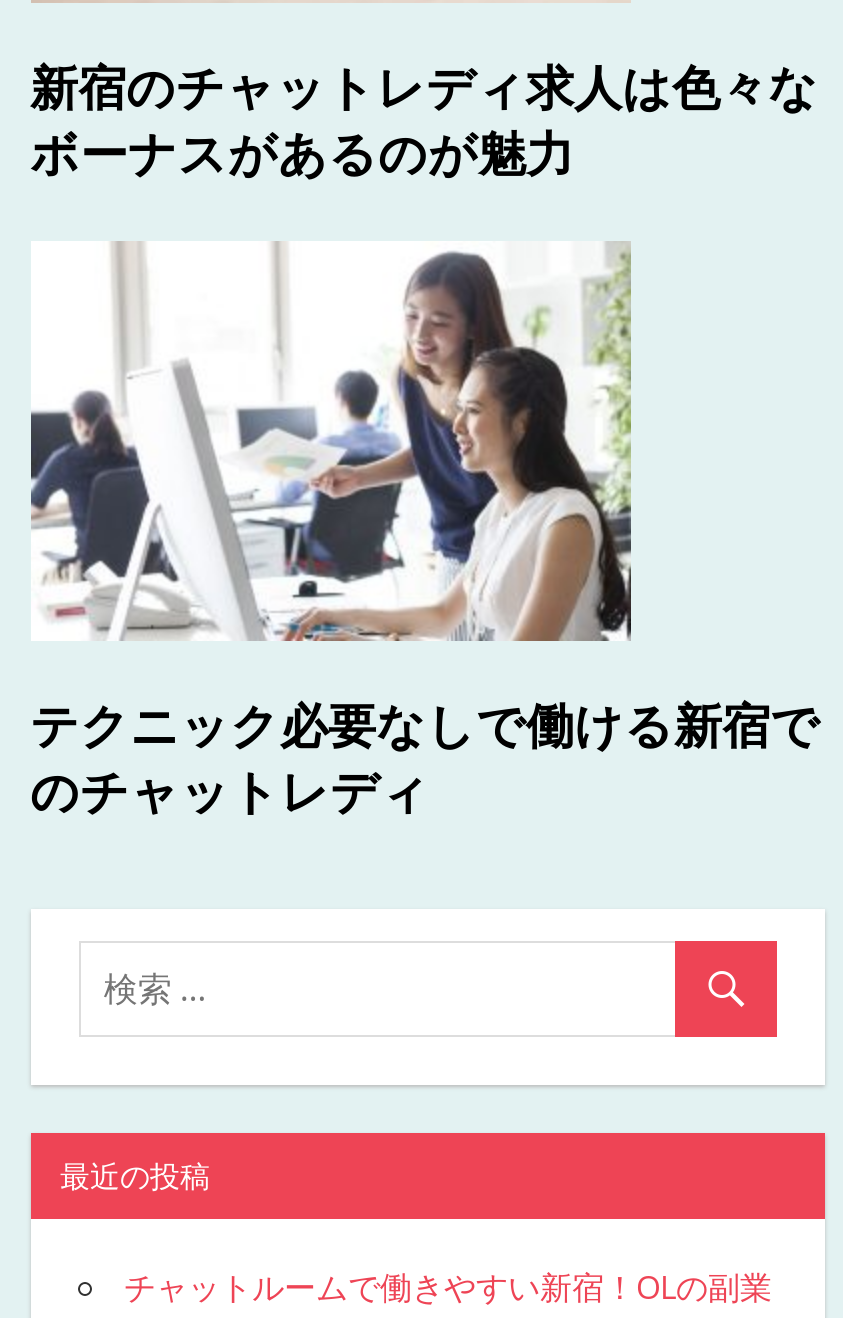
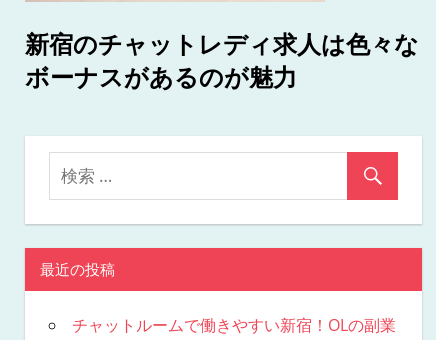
[29,244,820,823] [image] | テクニック必要なしで働ける新宿で | のチャットレディ -> none

